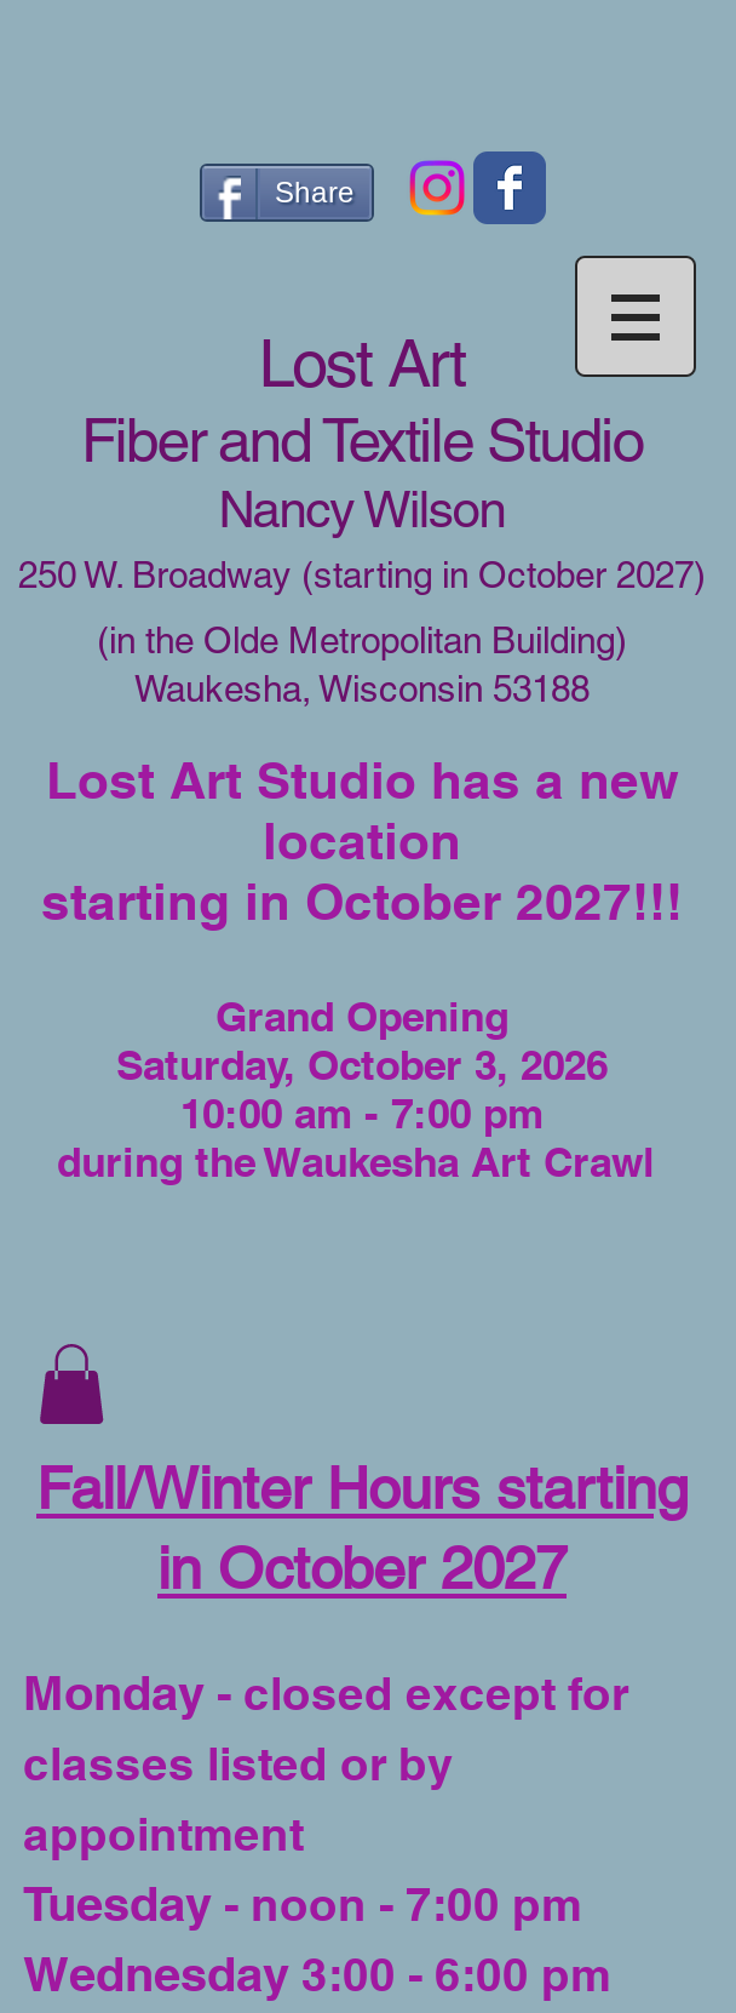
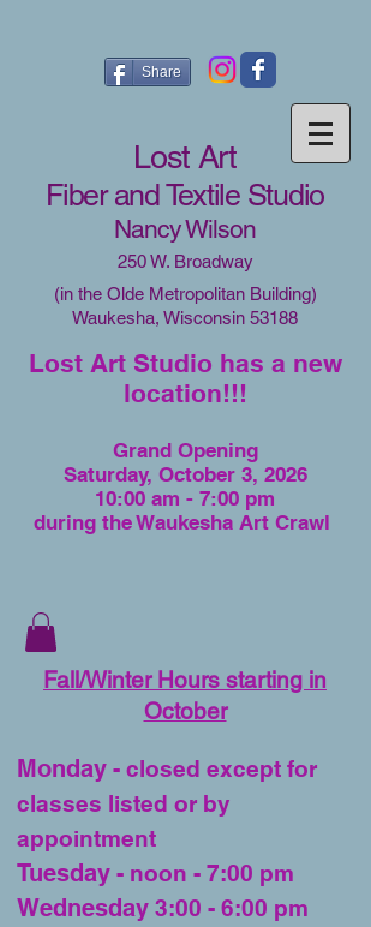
[18,554,706,595] 250 W. Broadway (starting in October 2027) -> [117,251,253,271] 250 W. Broadway
[41,811,683,932] location | starting in October 2027!!! -> [123,378,247,408] location!!!
[36,1457,688,1602] Fall/Winter Hours starting | in October 2027 -> [43,667,327,725] Fall/Winter Hours starting in | October

